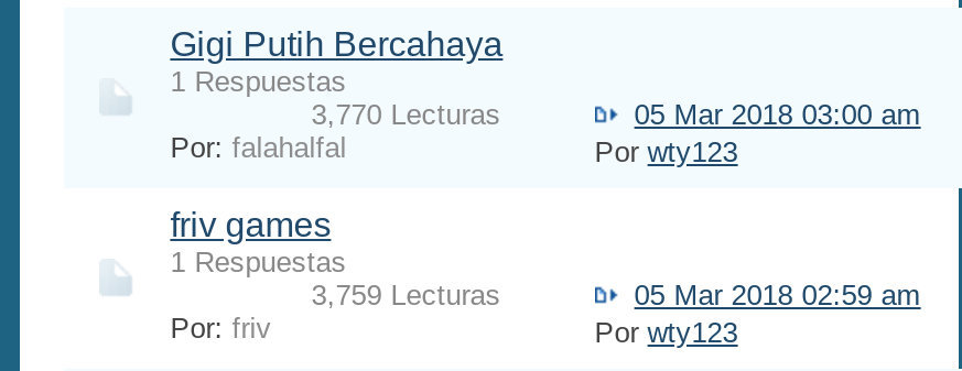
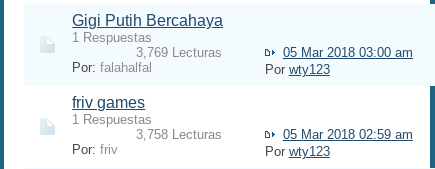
[311,98,501,131] 3,770 Lecturas -> [136,45,222,60] 3,769 Lecturas
[311,279,501,312] 3,759 Lecturas -> [136,127,222,142] 3,758 Lecturas

